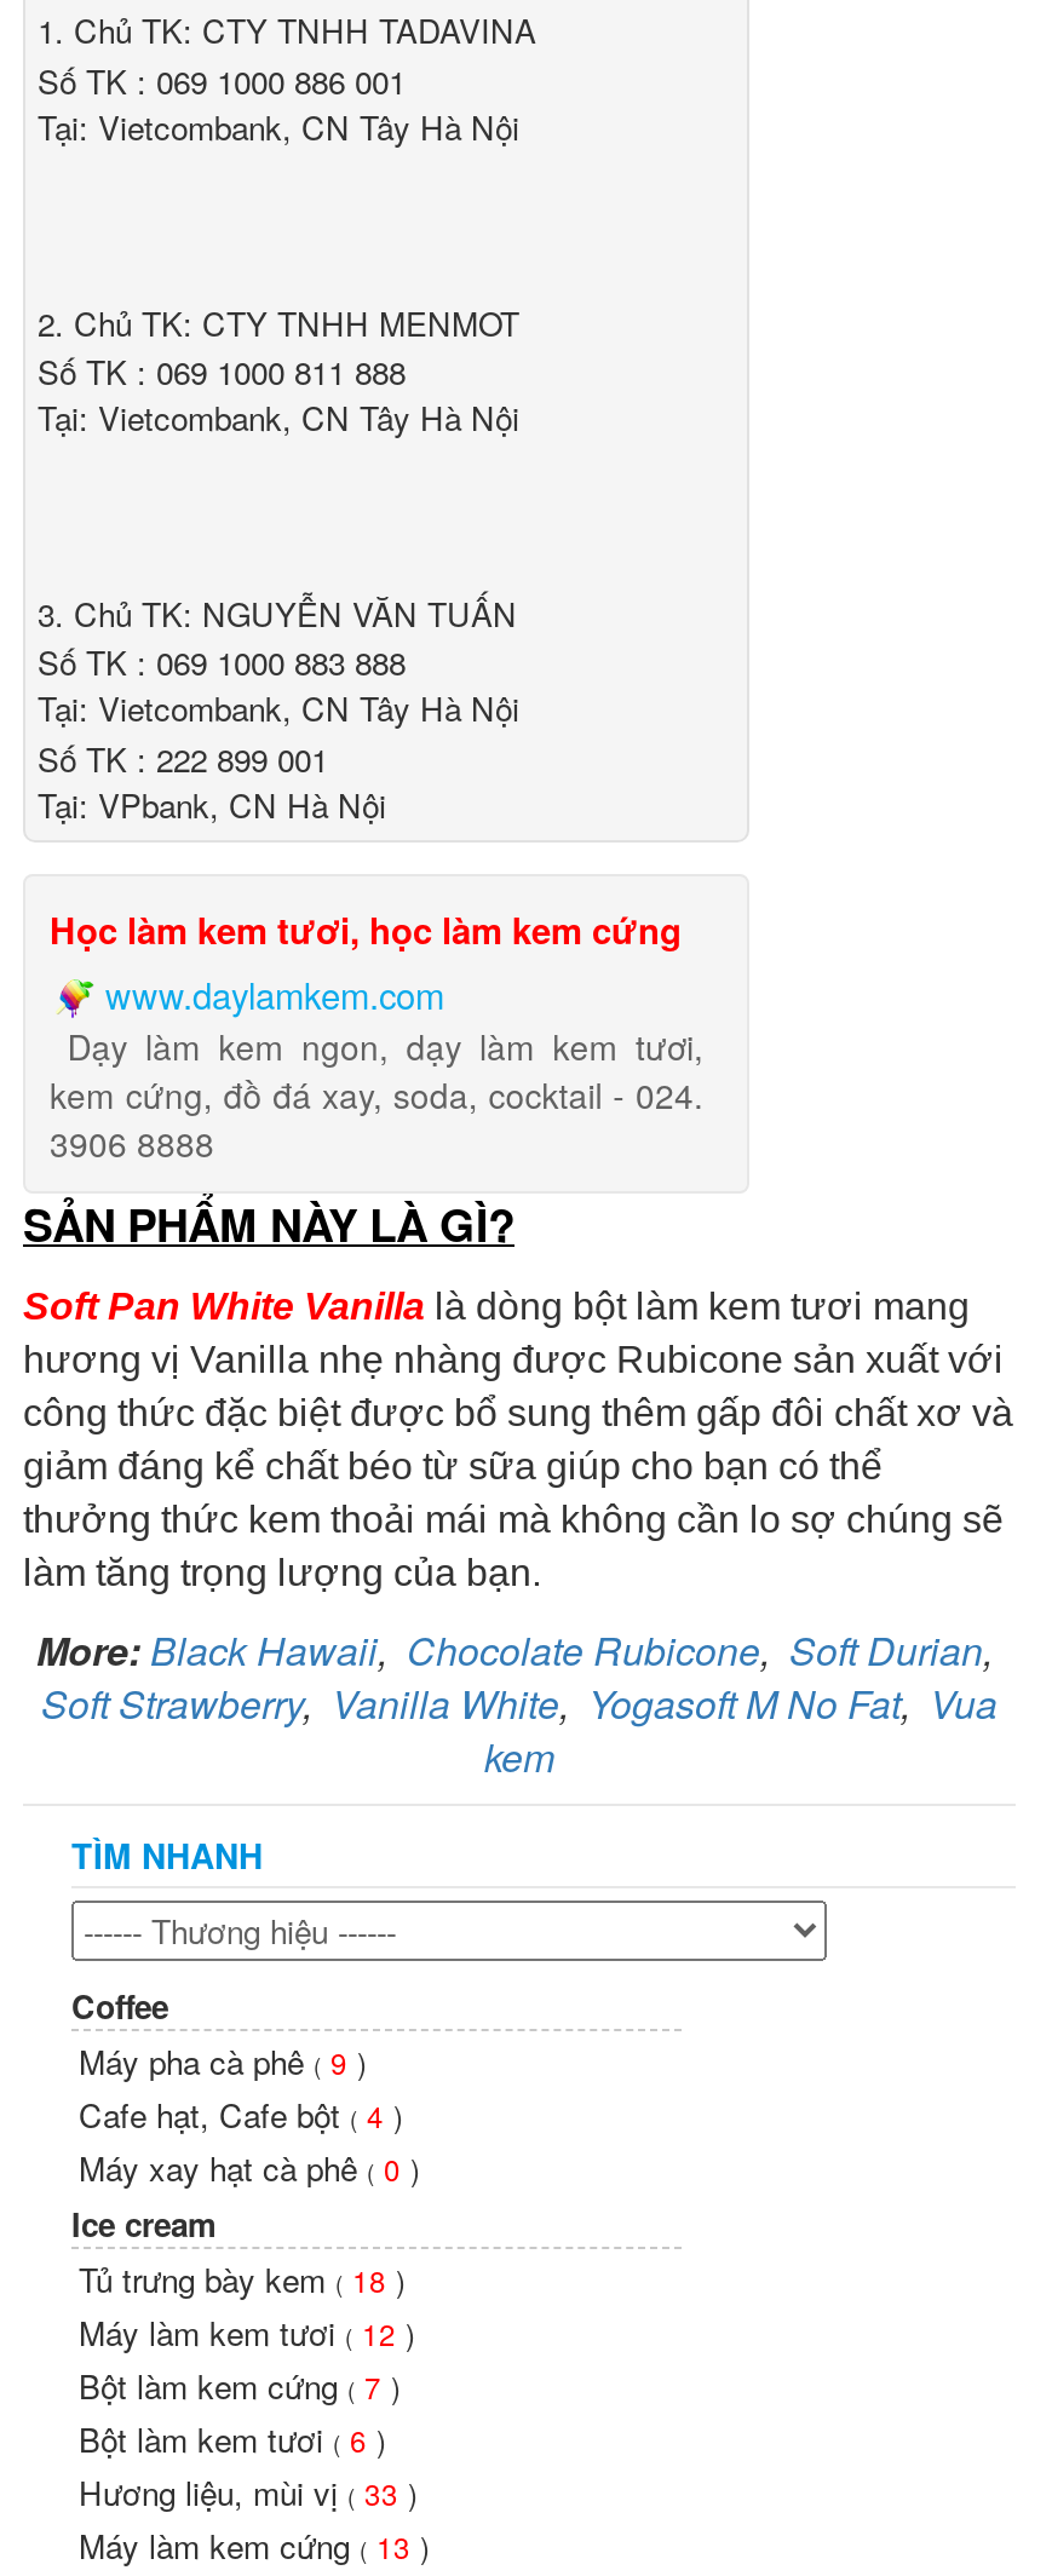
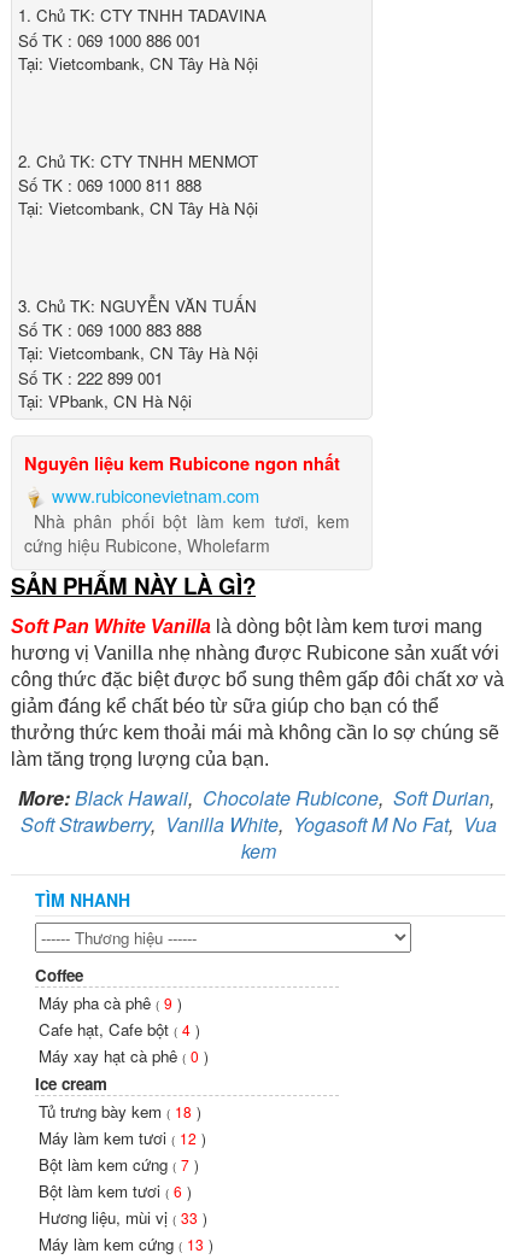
[50,905,703,1168] Học làm kem tươi, học làm kem cứng | www.daylamkem.com | Dạy làm kem ngon, dạy làm kem tươi, | kem cứng, đồ đá xay, soda, cocktail - 024. | 3906 8888 -> [24,451,350,558] Nguyên liệu kem Rubicone ngon nhất | www.rubiconevietnam.com | Nhà phân phối bột làm kem tươi, kem | cứng hiệu Rubicone, Wholefarm

